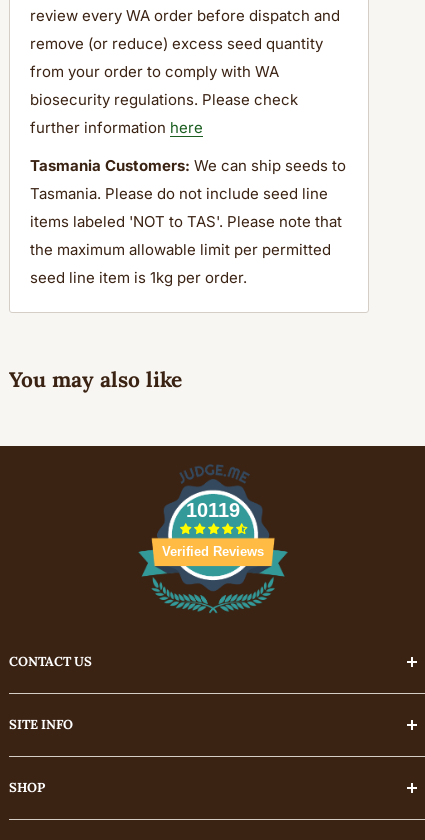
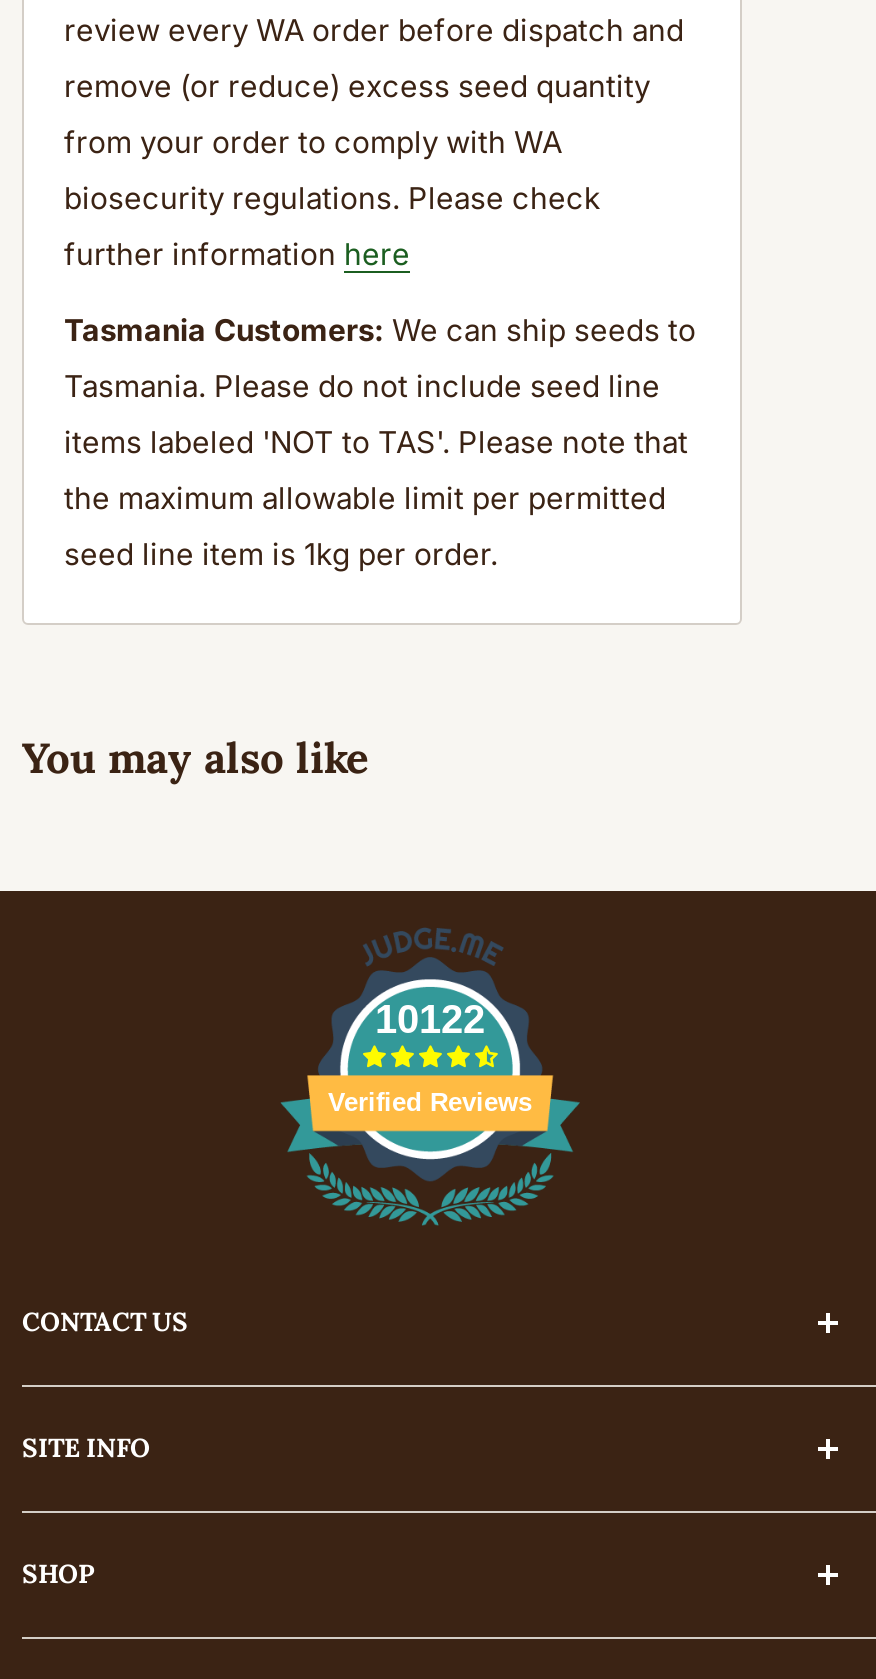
[186,499,240,521] 10119 -> [375,997,485,1041] 10122

